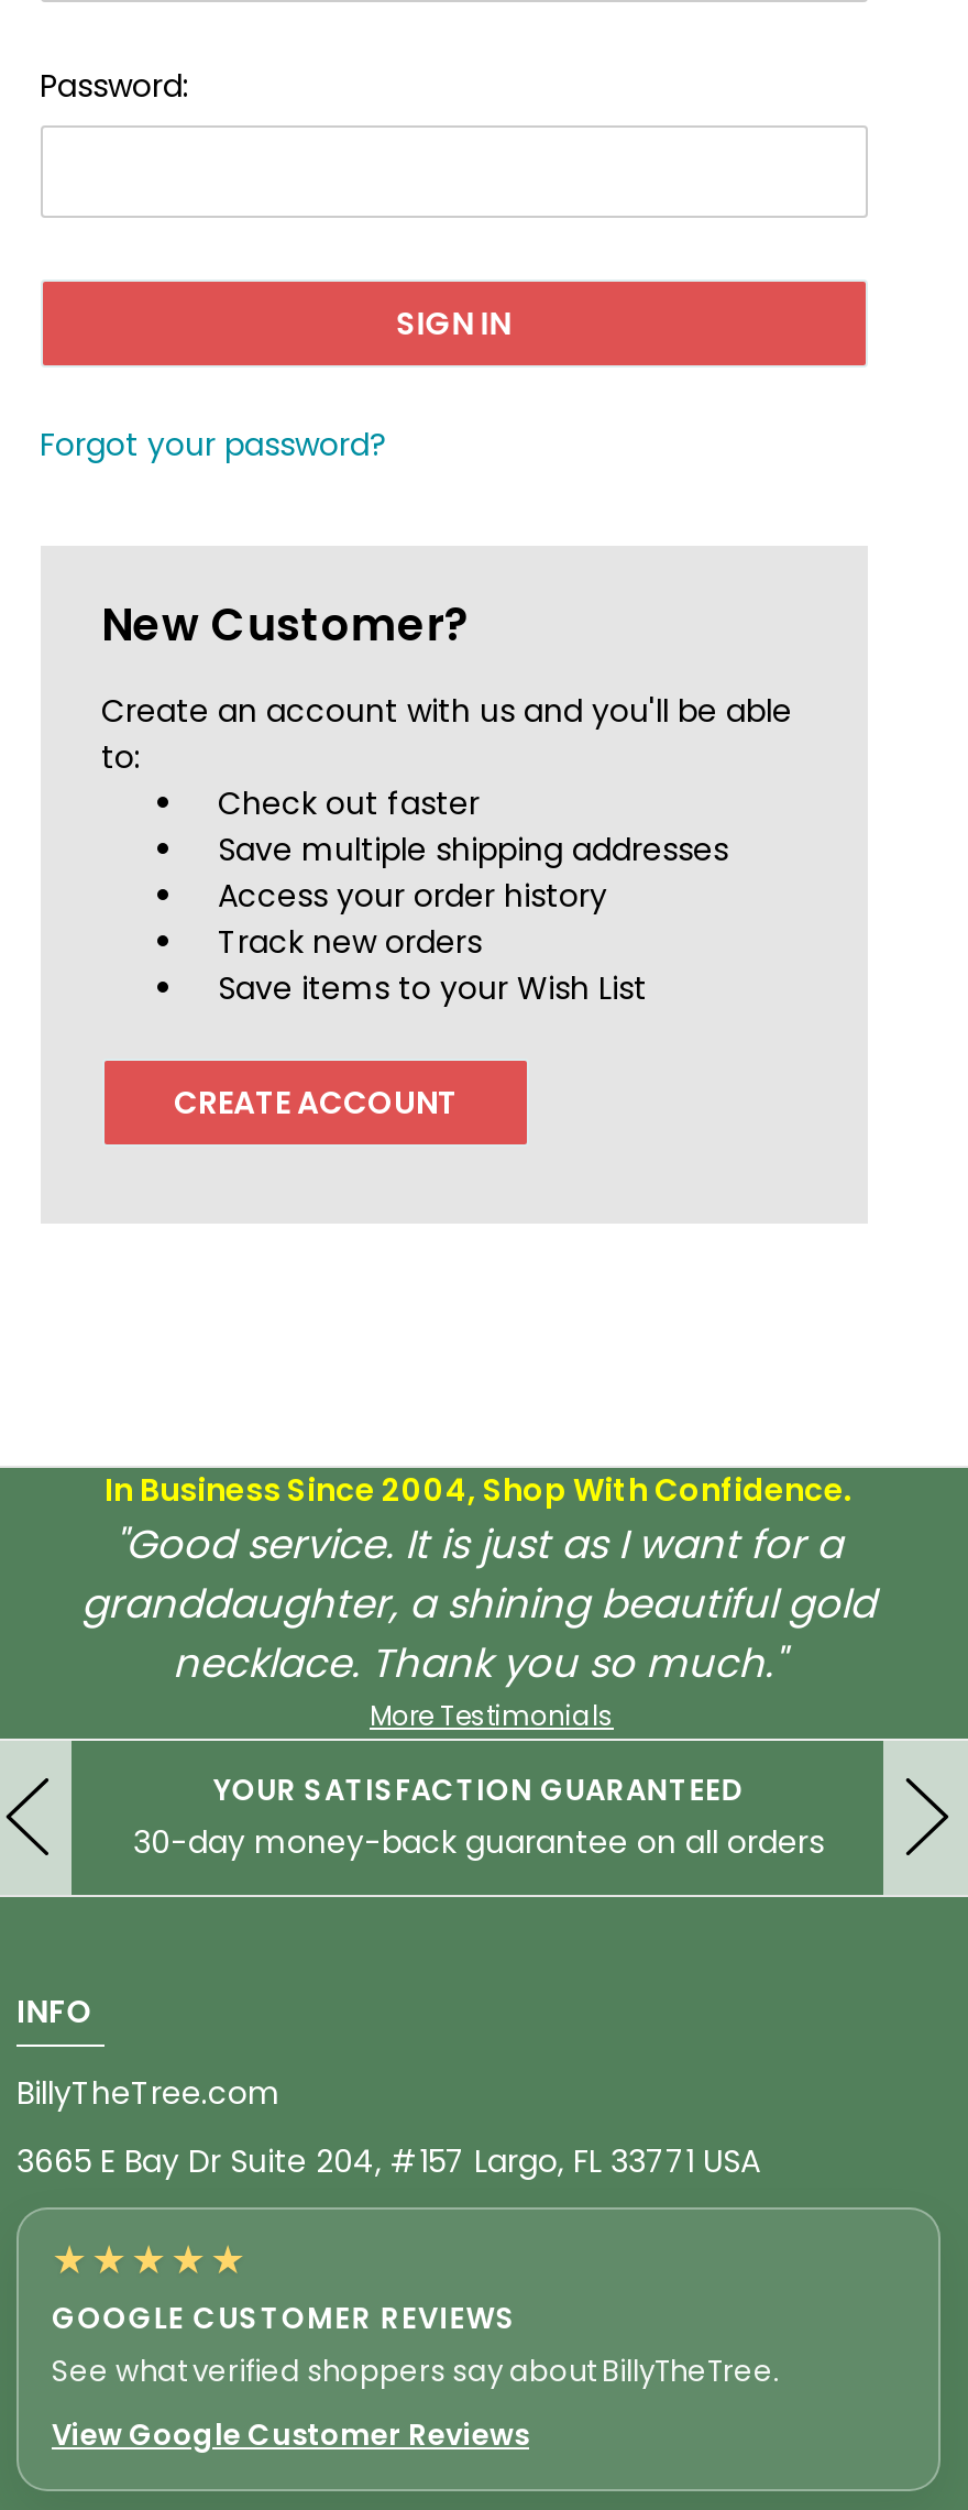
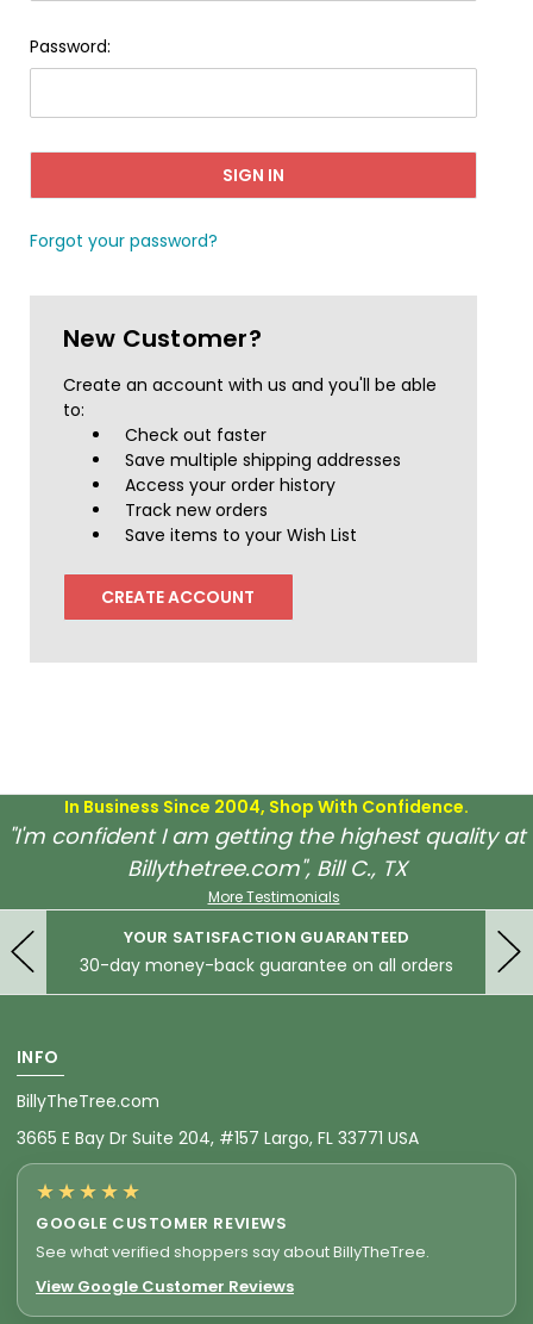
[81,1516,876,1690] "Good service. It is just as I want for a | granddaughter, a shining beautiful gold | necklace. Thank you so much." -> [8,821,525,883] "I'm confident I am getting the highest quality at | Billythetree.com", Bill C., TX

